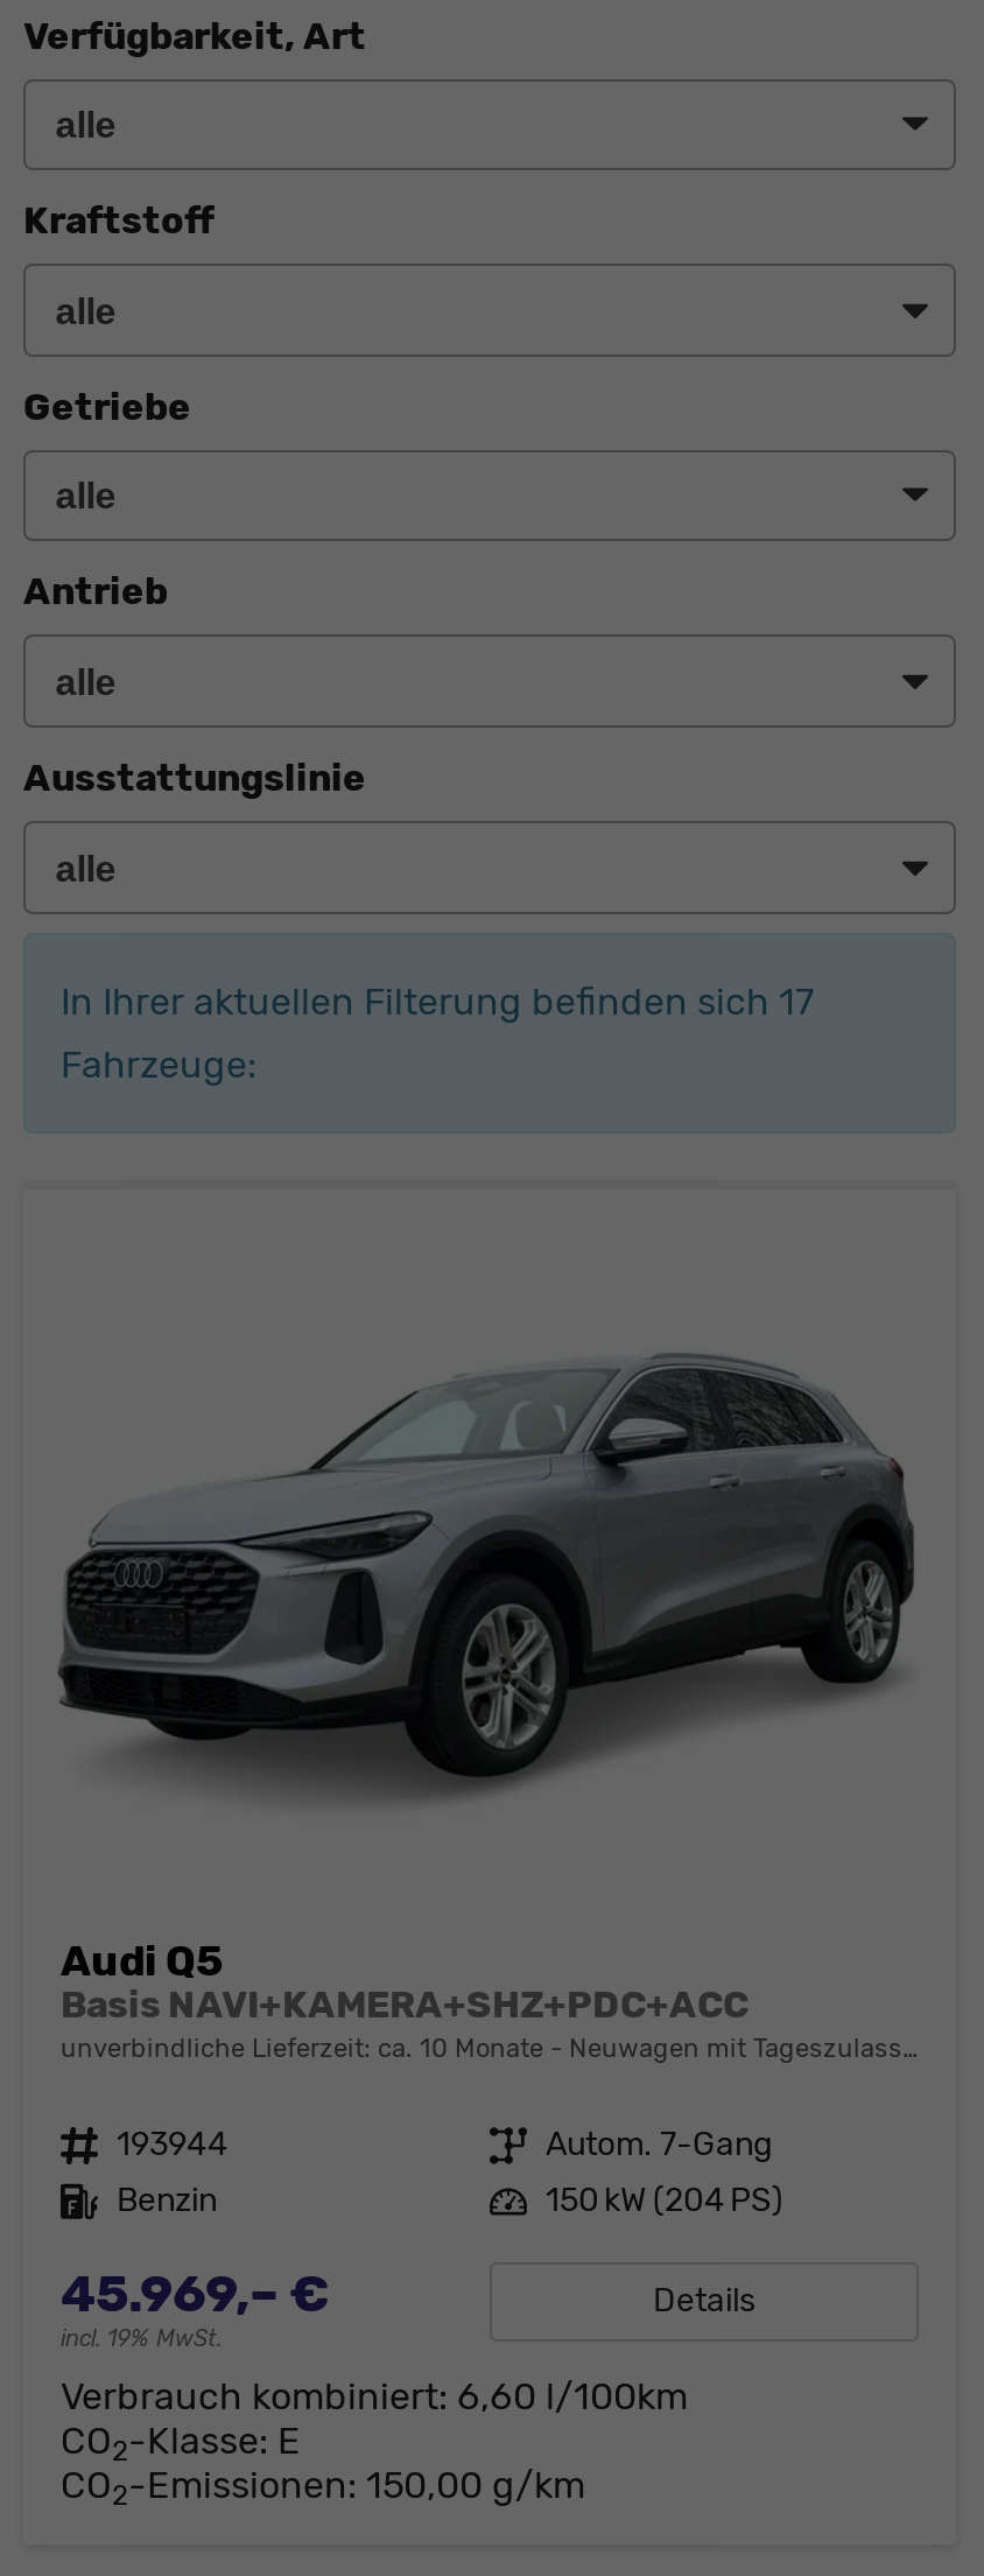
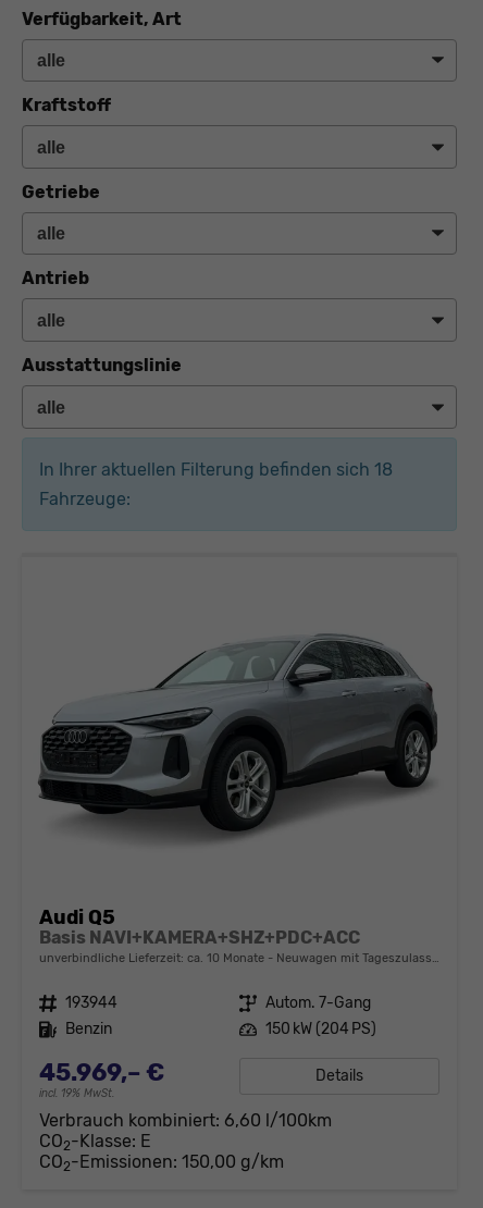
[61,979,814,1023] In Ihrer aktuellen Filterung befinden sich 17 -> [39,459,393,479] In Ihrer aktuellen Filterung befinden sich 18

